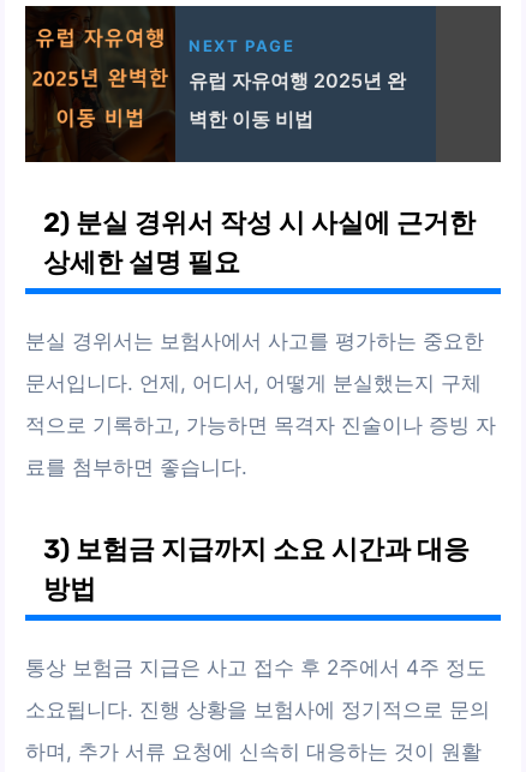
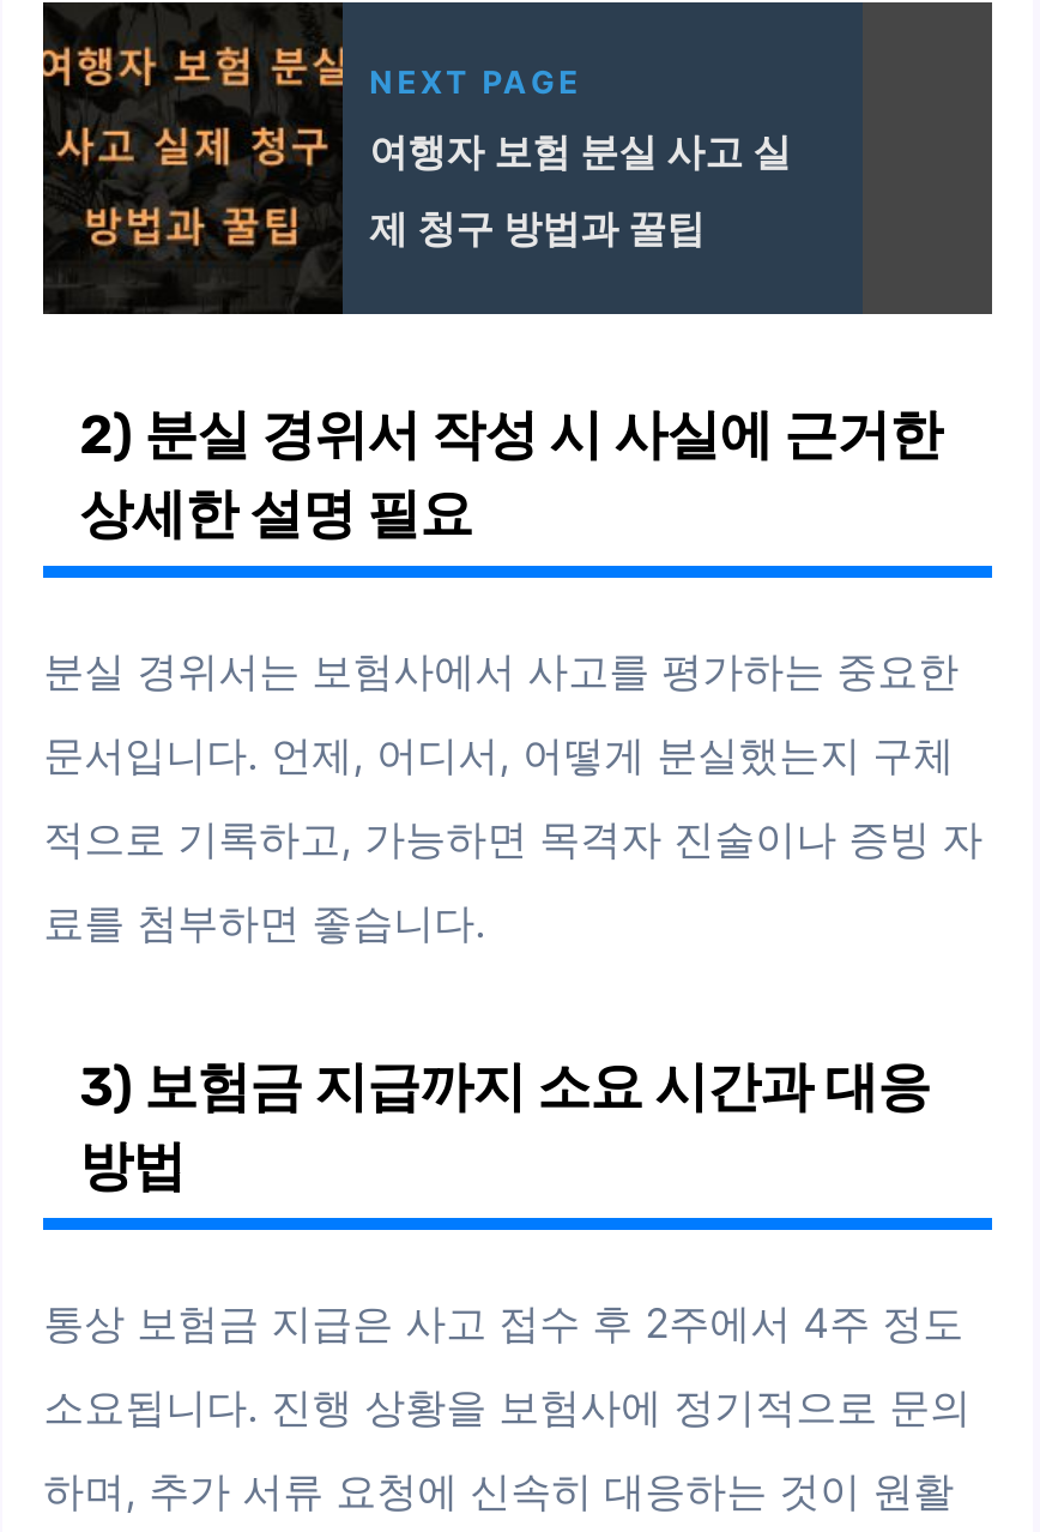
[24,24,406,149] [image] | 유럽 자유여행 2025년 완 -> [41,24,791,312] [image] | 여행자 보험 분실 사고 실
[189,106,314,130] 벽한 이동 비법 -> [369,203,705,251] 제 청구 방법과 꿀팁

